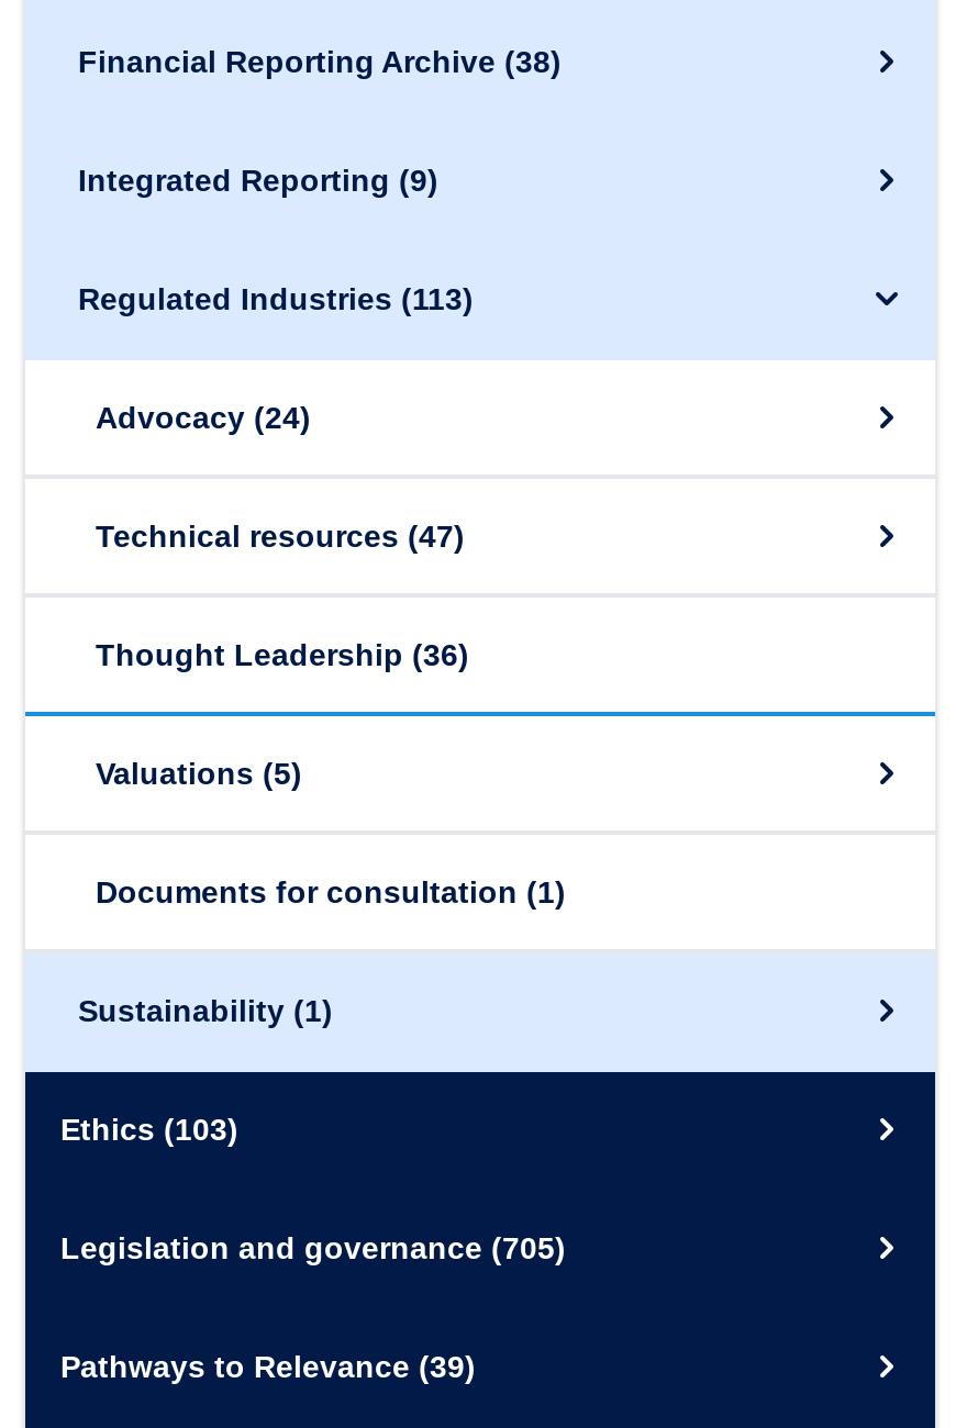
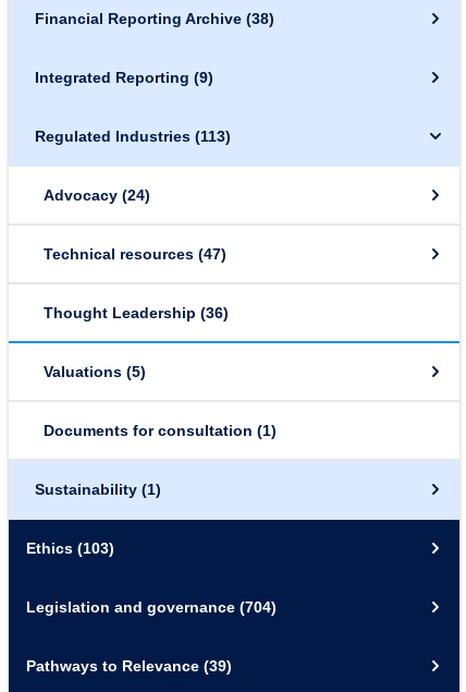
[60,1230,566,1265] Legislation and governance (705) -> [26,598,277,616] Legislation and governance (704)

